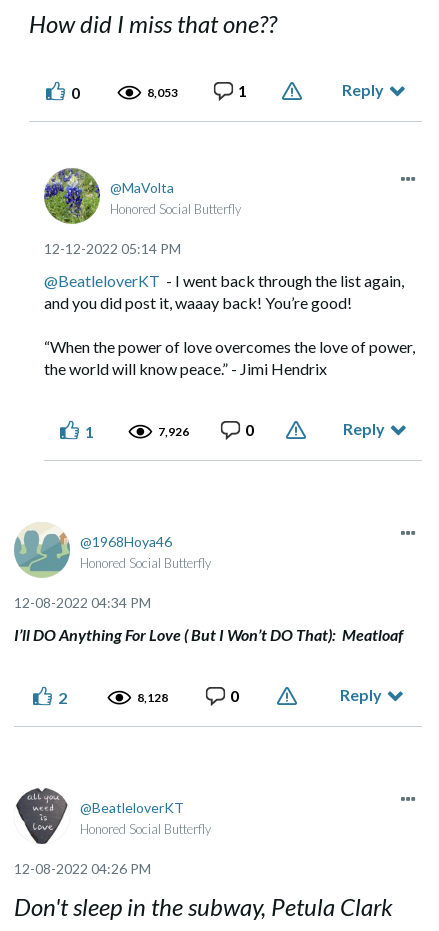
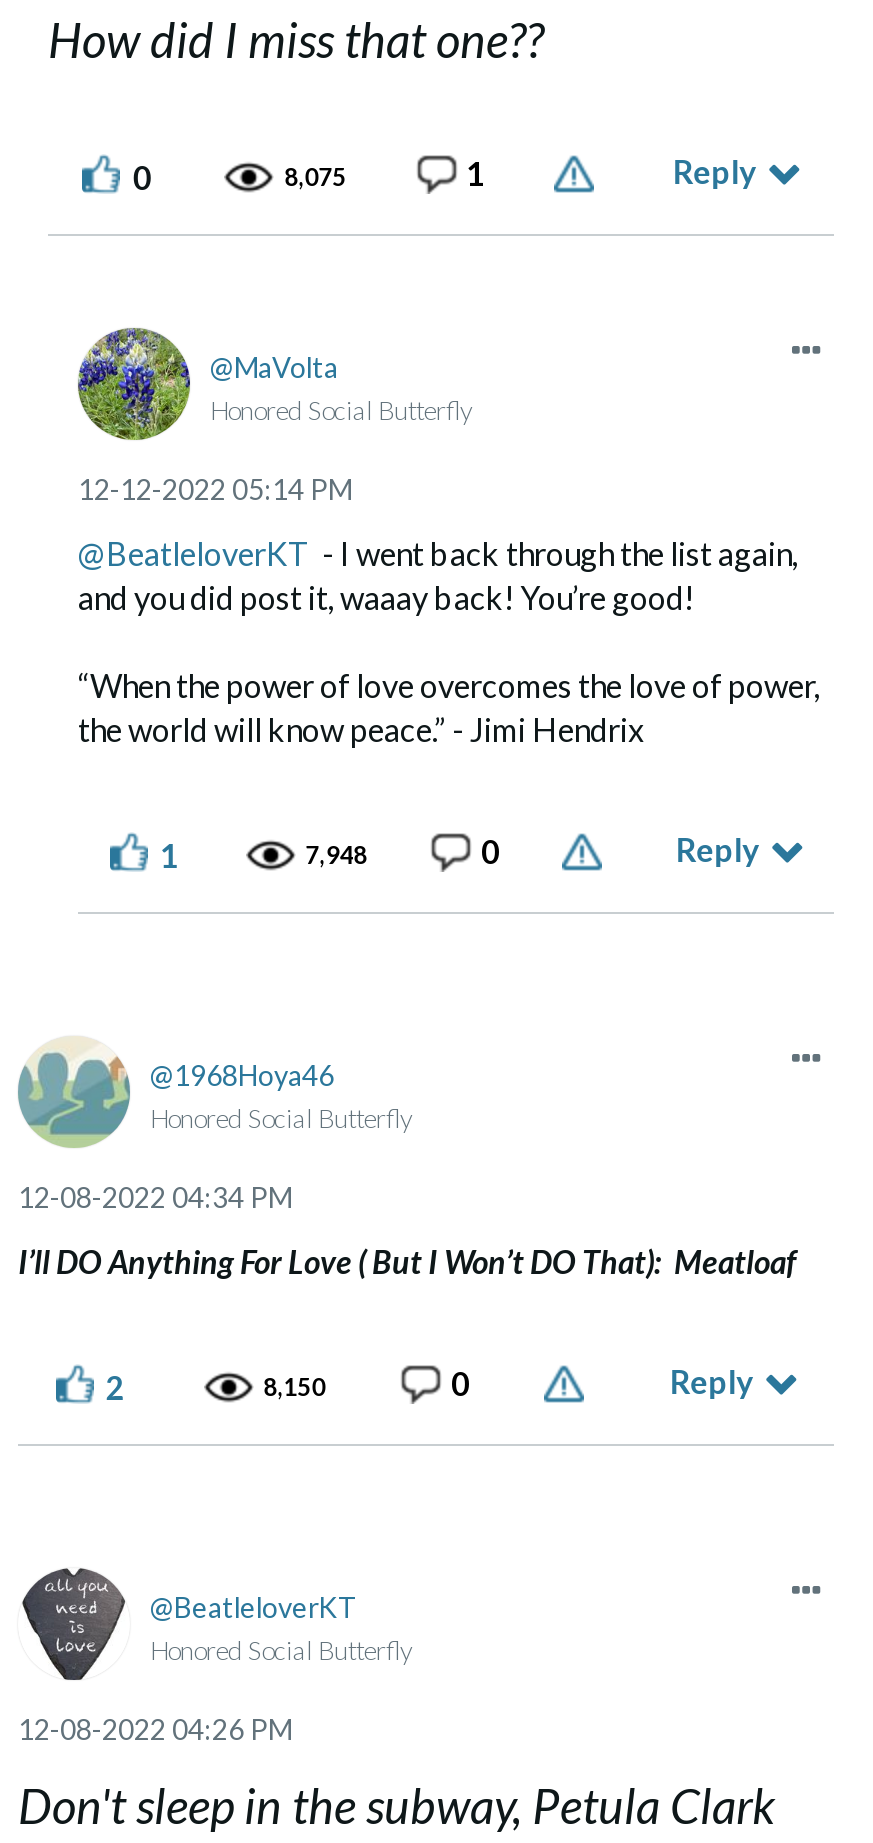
[147,85,178,100] 8,053 -> [284,161,346,191] 8,075
[158,424,189,439] 7,926 -> [305,839,367,869] 7,948
[137,690,168,705] 8,128 -> [263,1371,325,1401] 8,150

